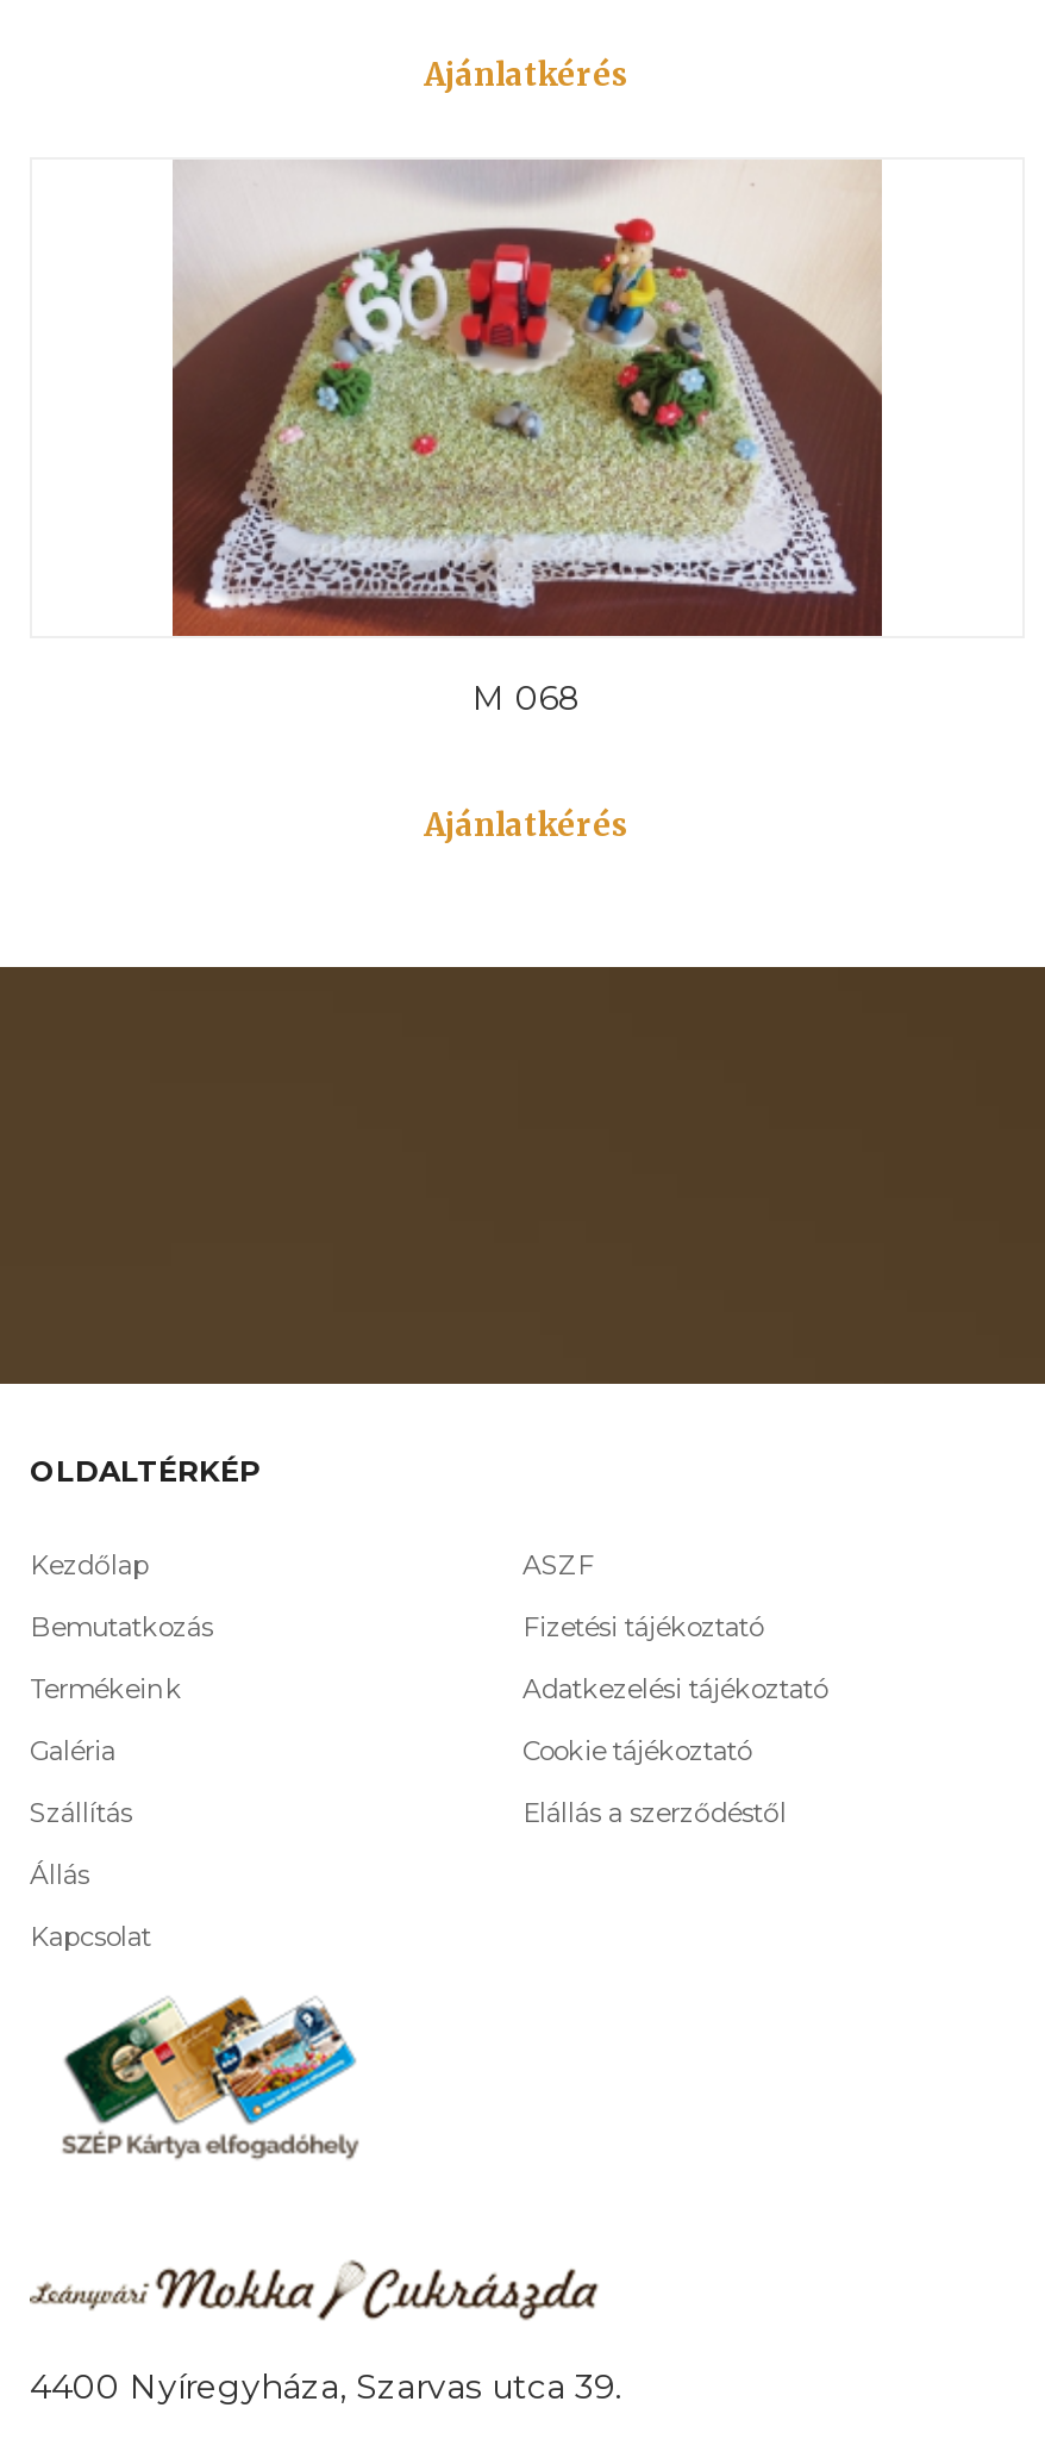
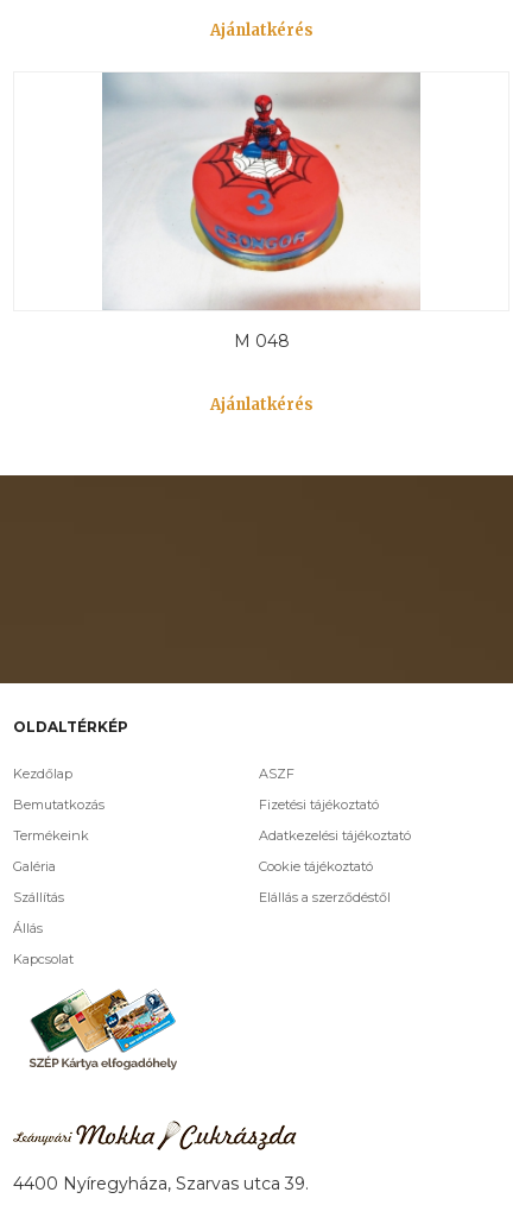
[170,160,884,720] [image] | M 068 -> [84,72,438,352] [image] | M 048

